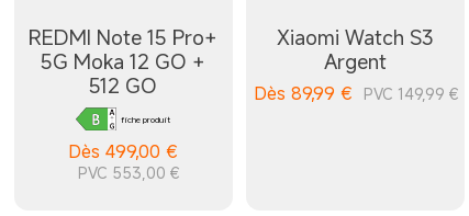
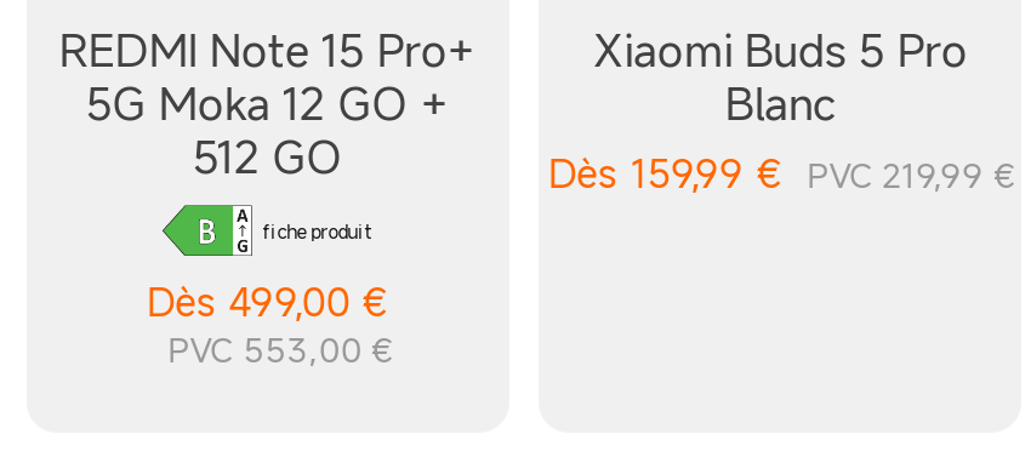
[254,24,458,106] Xiaomi Watch S3 | Argent | Dès 89,99 € PVC 149,99 € -> [548,19,1013,201] Xiaomi Buds 5 Pro | Blanc | Dès 159,99 € PVC 219,99 €

